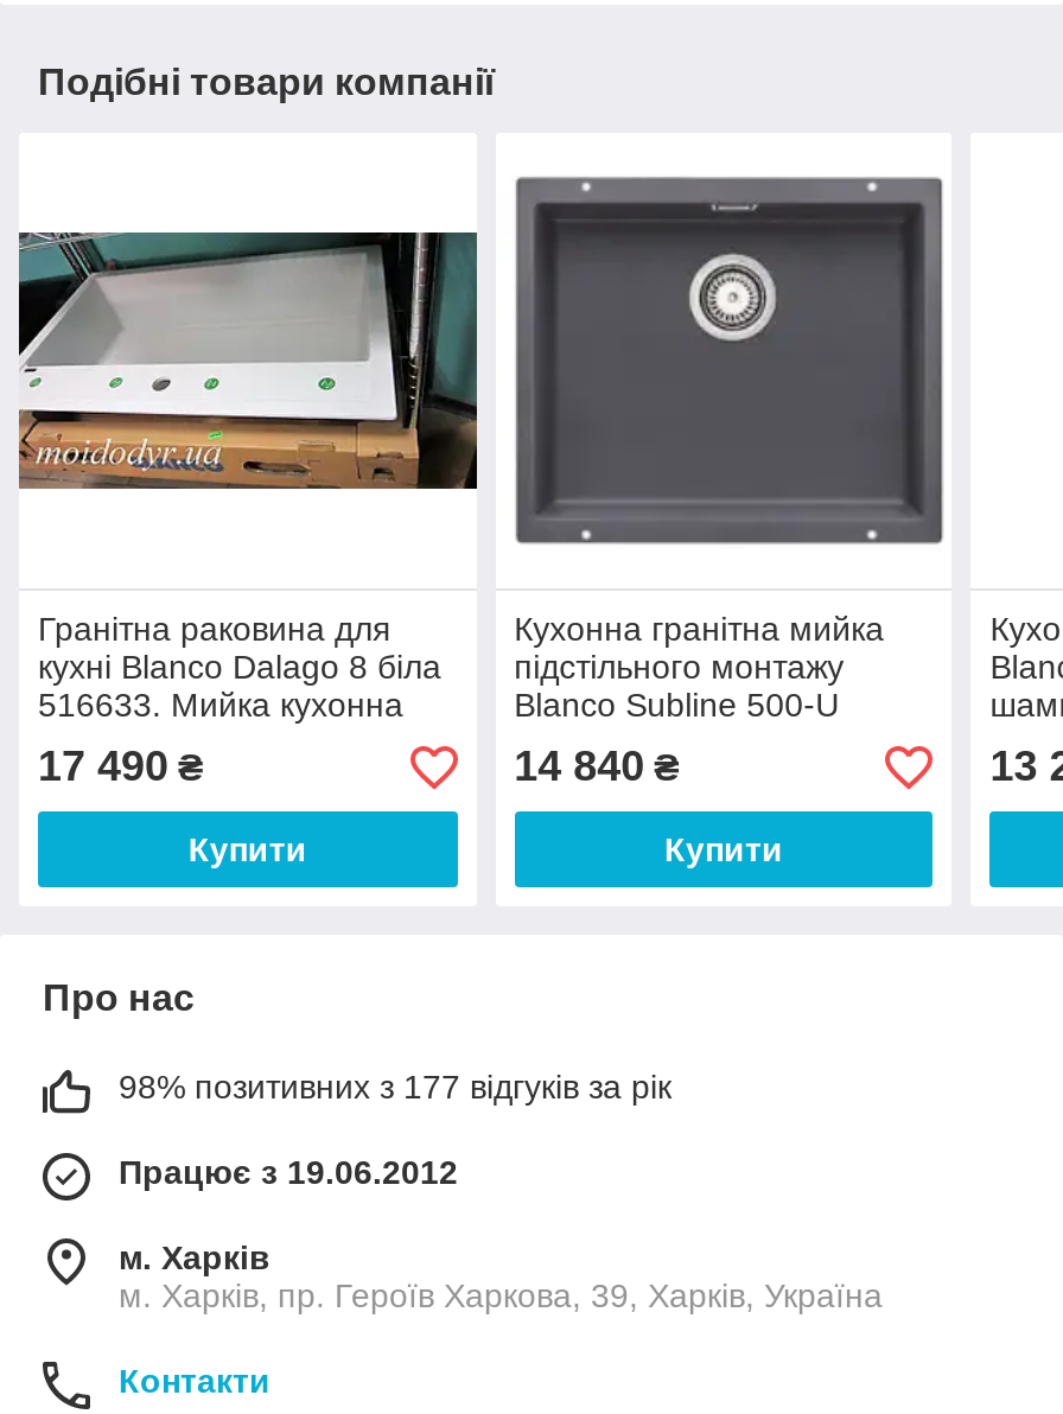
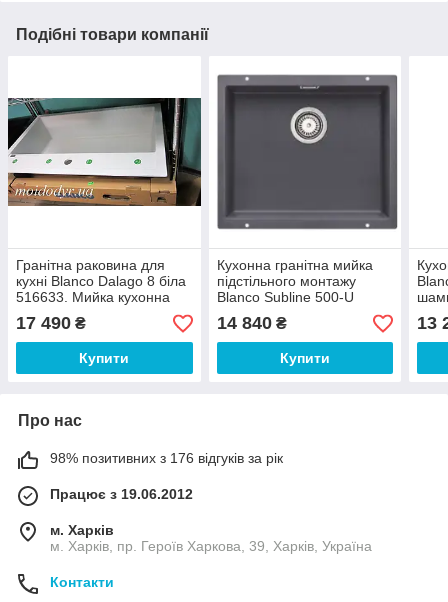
[119,1069,671,1107] 98% позитивних з 177 відгуків за рік -> [50,450,283,466] 98% позитивних з 176 відгуків за рік

